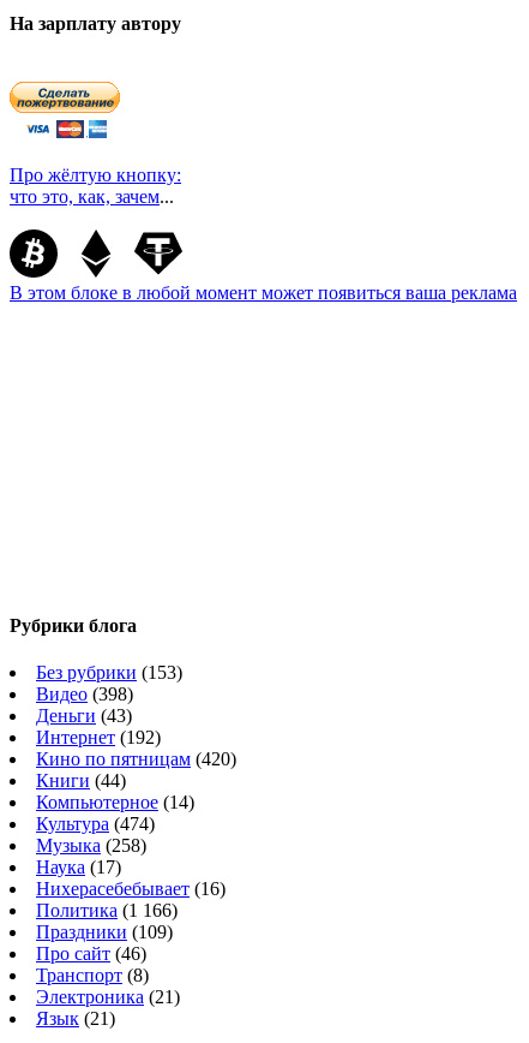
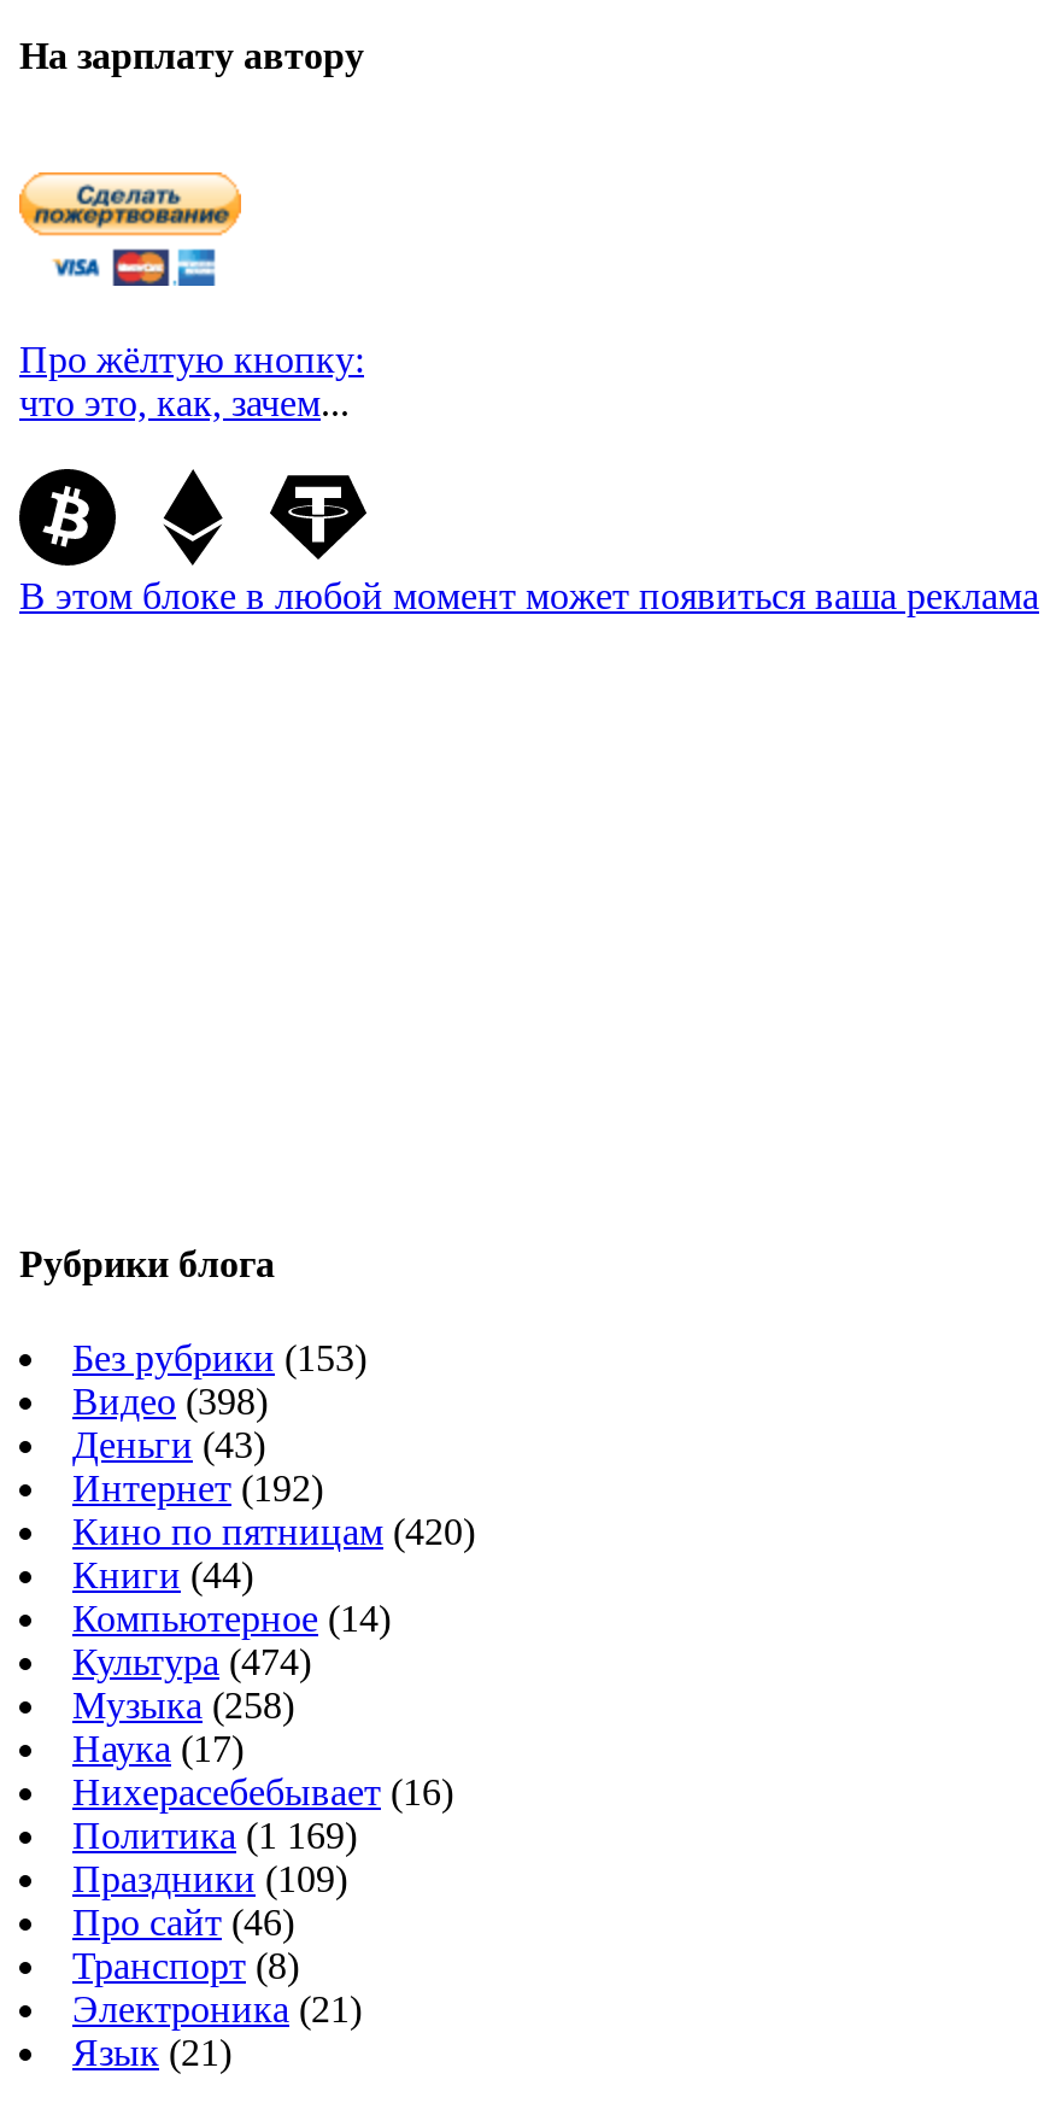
[36,900,178,921] Политика (1 166) -> [72,1816,357,1857] Политика (1 169)

